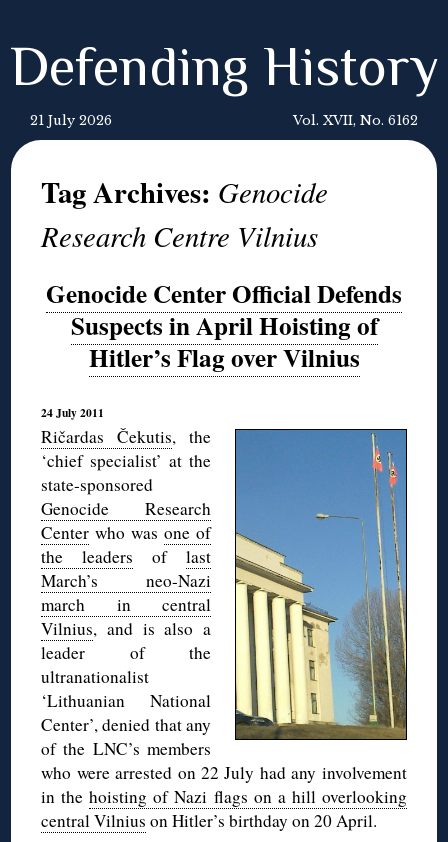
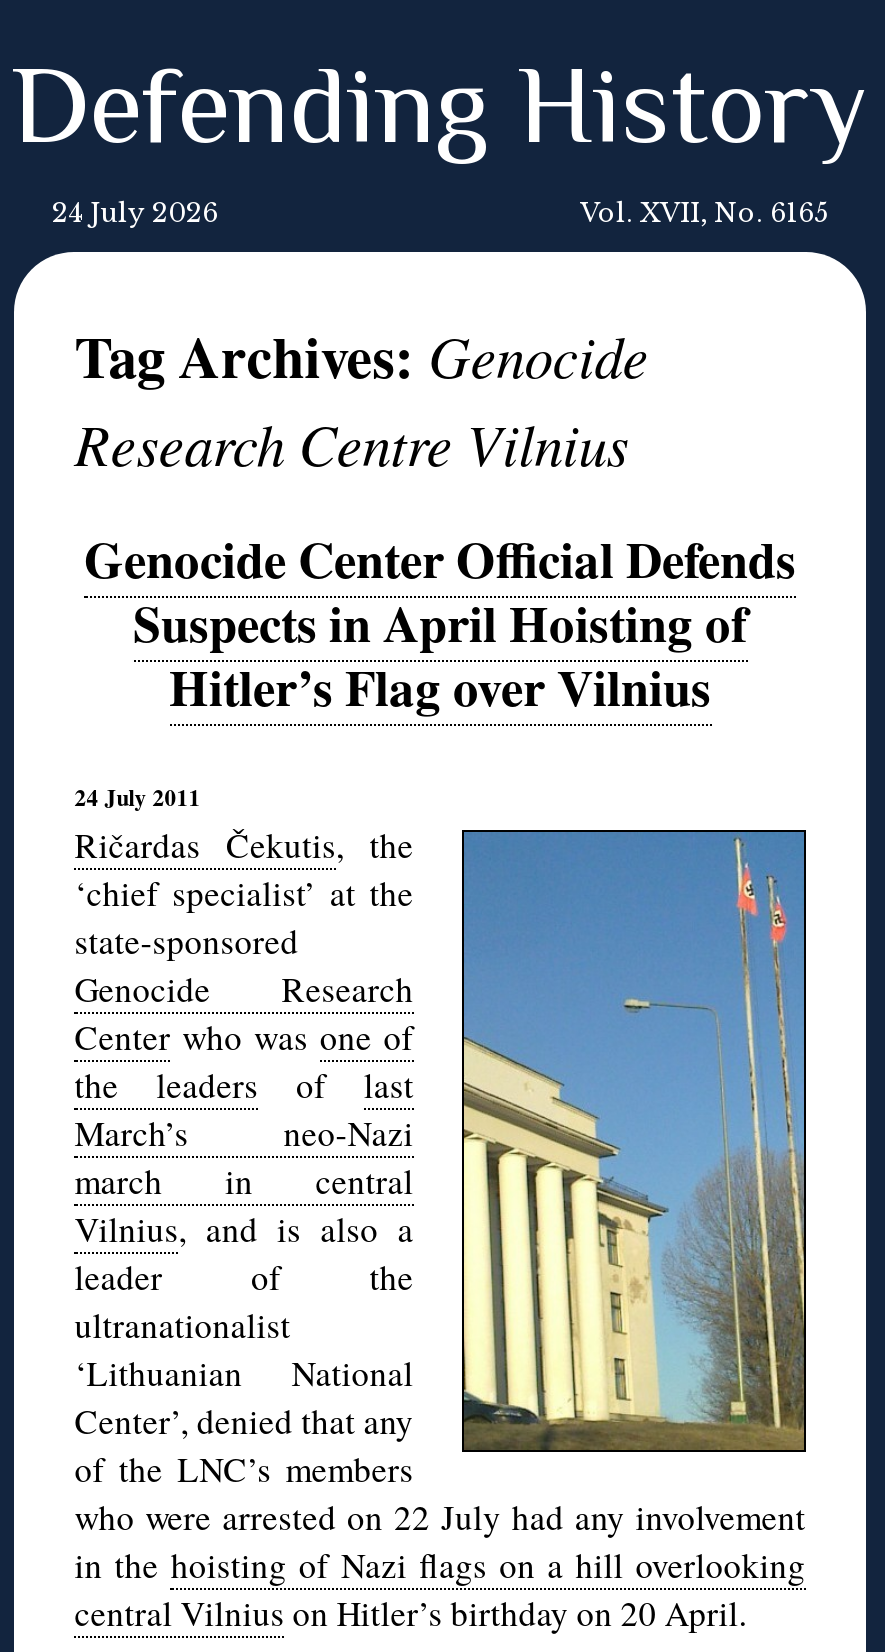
[30,113,112,128] 21 July 2026 -> [52,198,218,228] 24 July 2026
[293,113,418,128] Vol. XVII, No. 6162 -> [580,198,828,228] Vol. XVII, No. 6165

